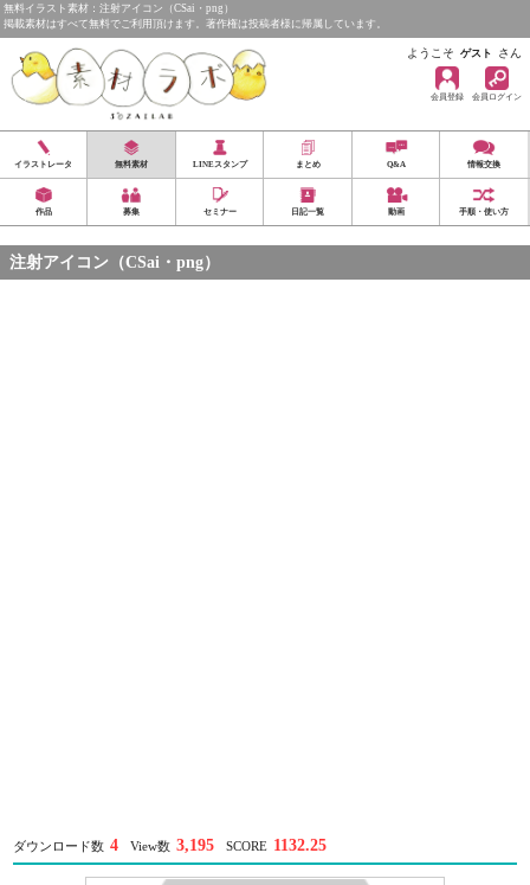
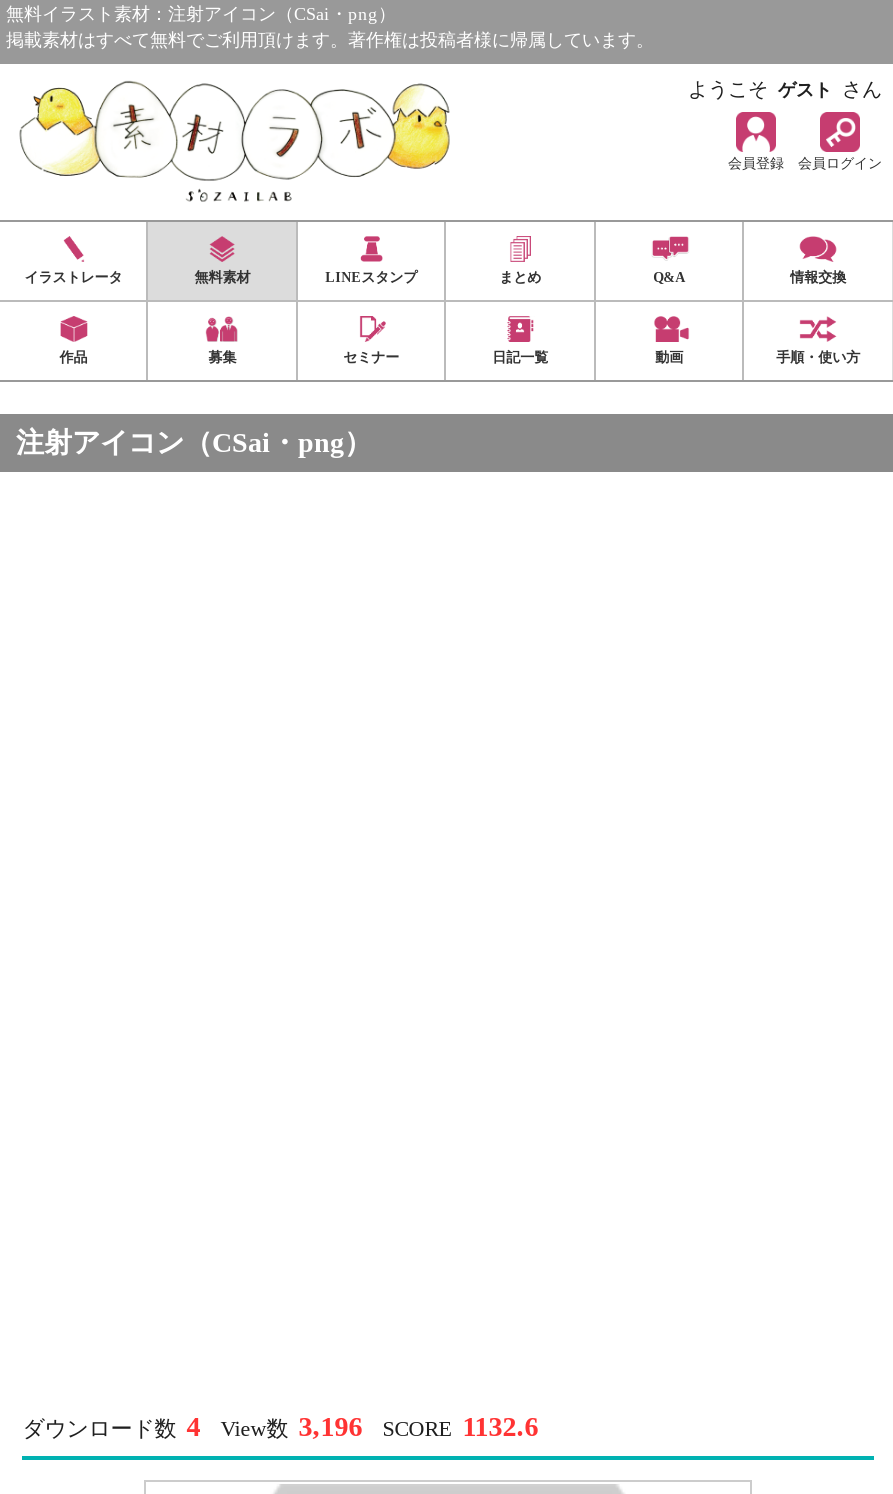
[130,837,214,854] View数 3,195 -> [220,1412,362,1442] View数 3,196
[226,837,327,854] SCORE 1132.25 -> [382,1412,538,1442] SCORE 1132.6

